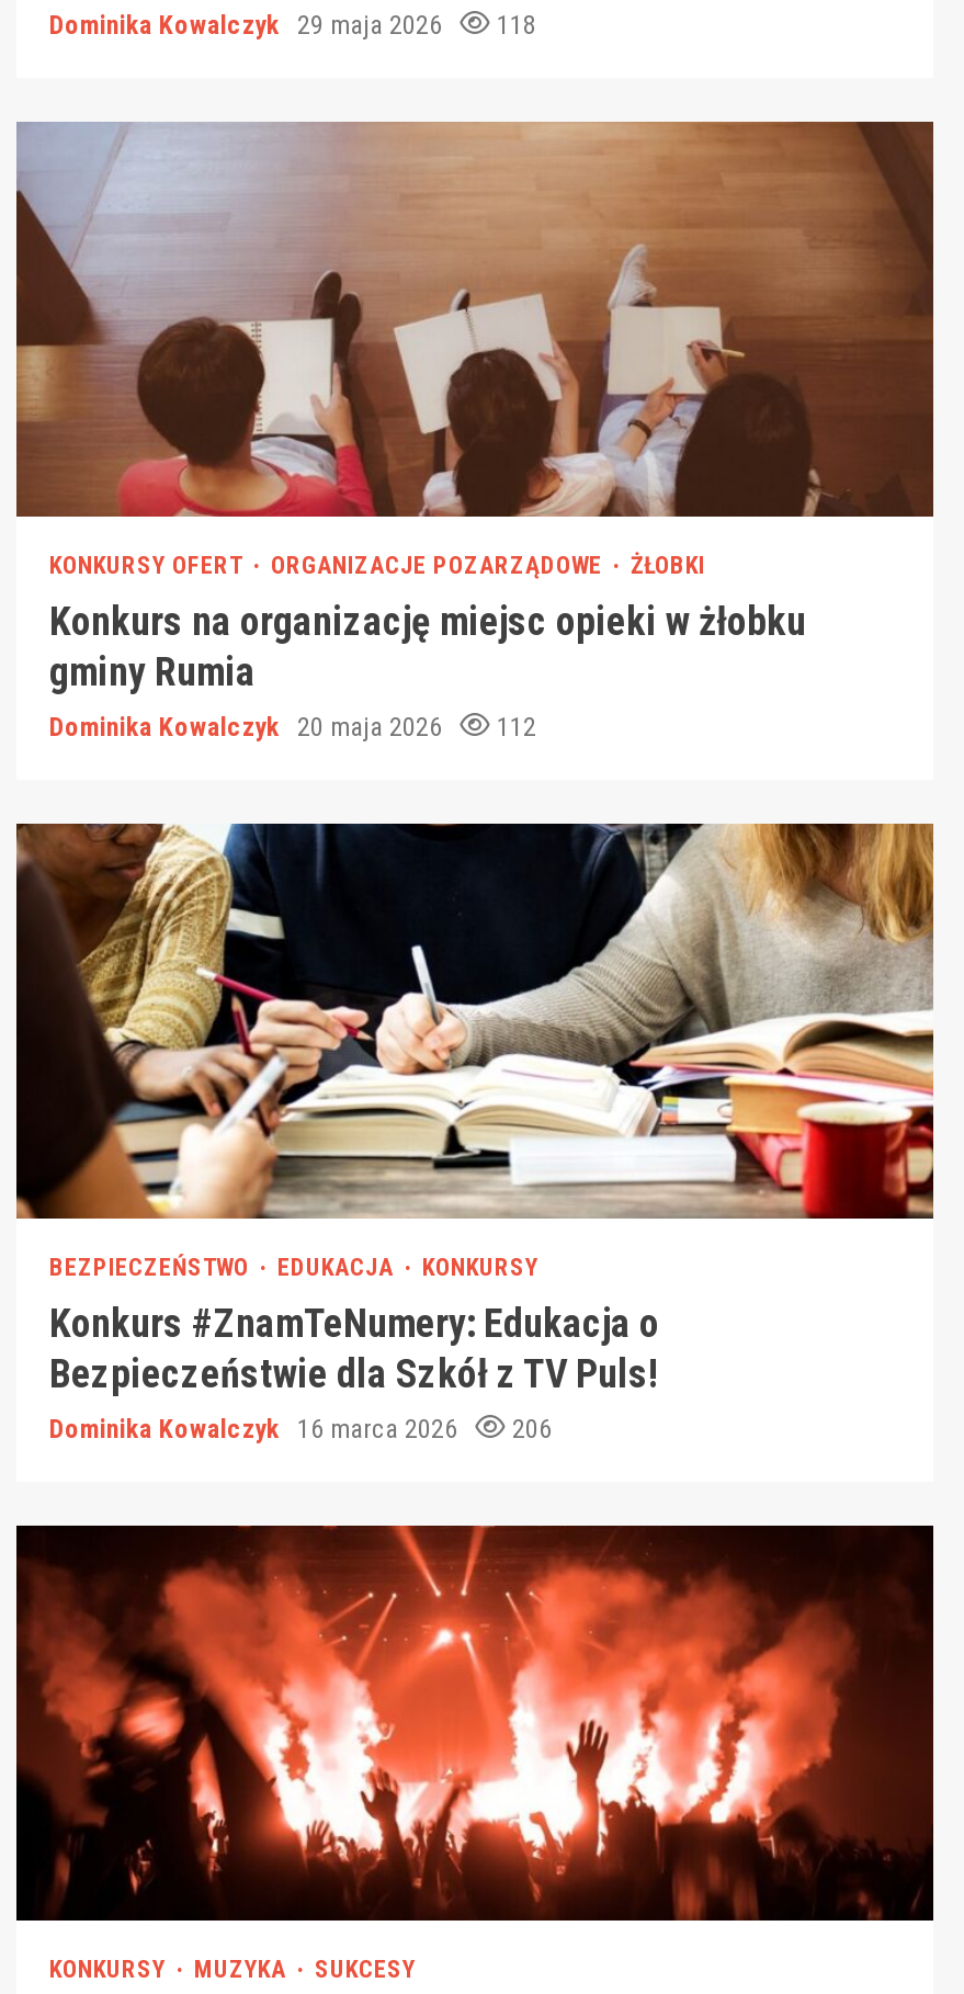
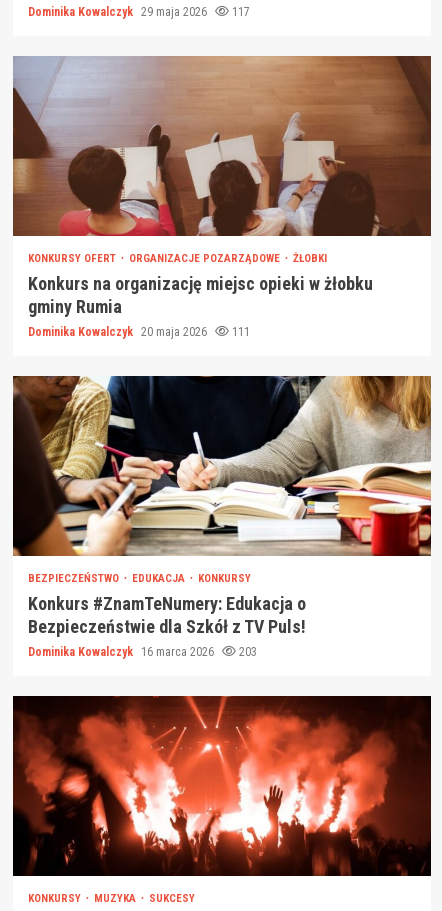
[49,10,536,41] Dominika Kowalczyk 29 maja 2026 118 -> [28,5,250,19] Dominika Kowalczyk 29 maja 2026 117
[49,712,536,743] Dominika Kowalczyk 20 maja 2026 112 -> [28,325,250,339] Dominika Kowalczyk 20 maja 2026 111
[49,1414,552,1445] Dominika Kowalczyk 16 marca 2026 206 -> [28,645,257,659] Dominika Kowalczyk 16 marca 2026 203

